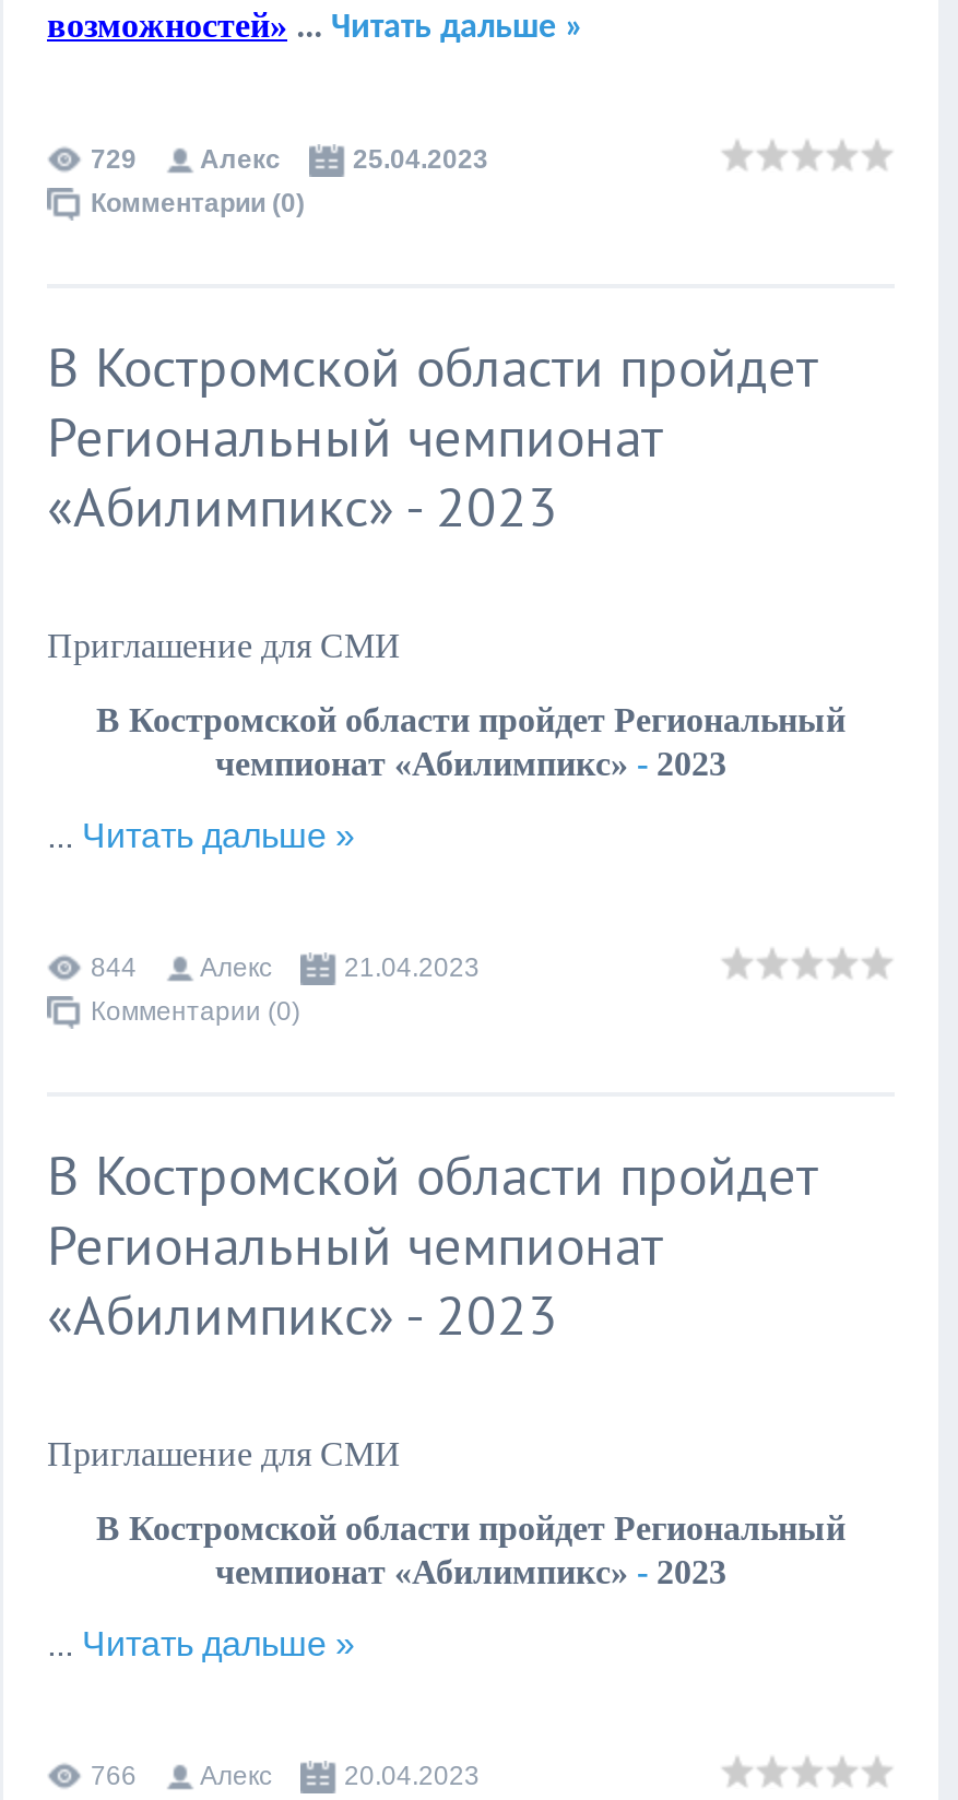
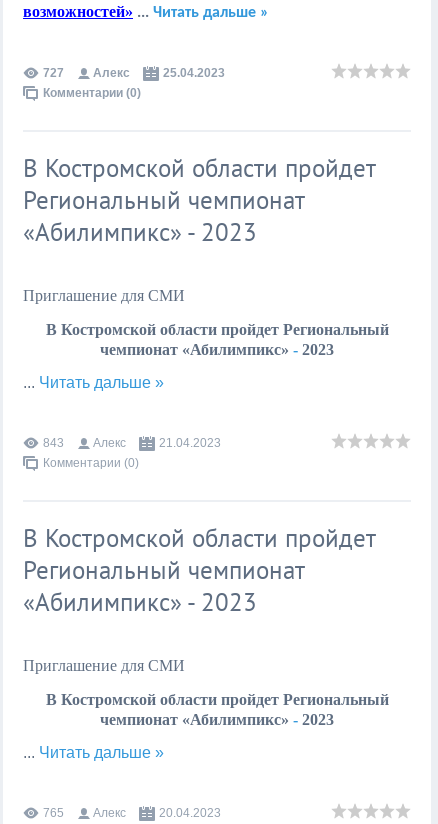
[91,144,137,175] 729 -> [43,66,64,80] 727
[91,952,137,983] 844 -> [43,436,64,450] 843
[91,1761,137,1791] 766 -> [43,806,64,820] 765

